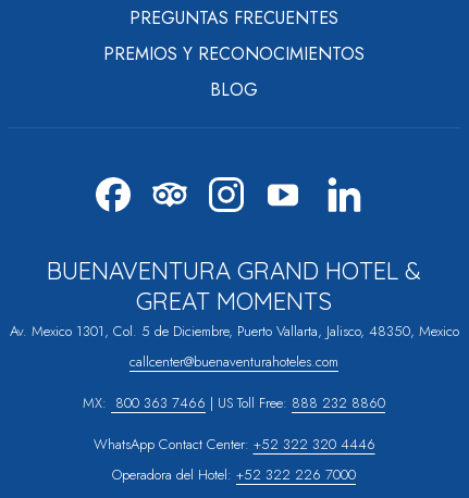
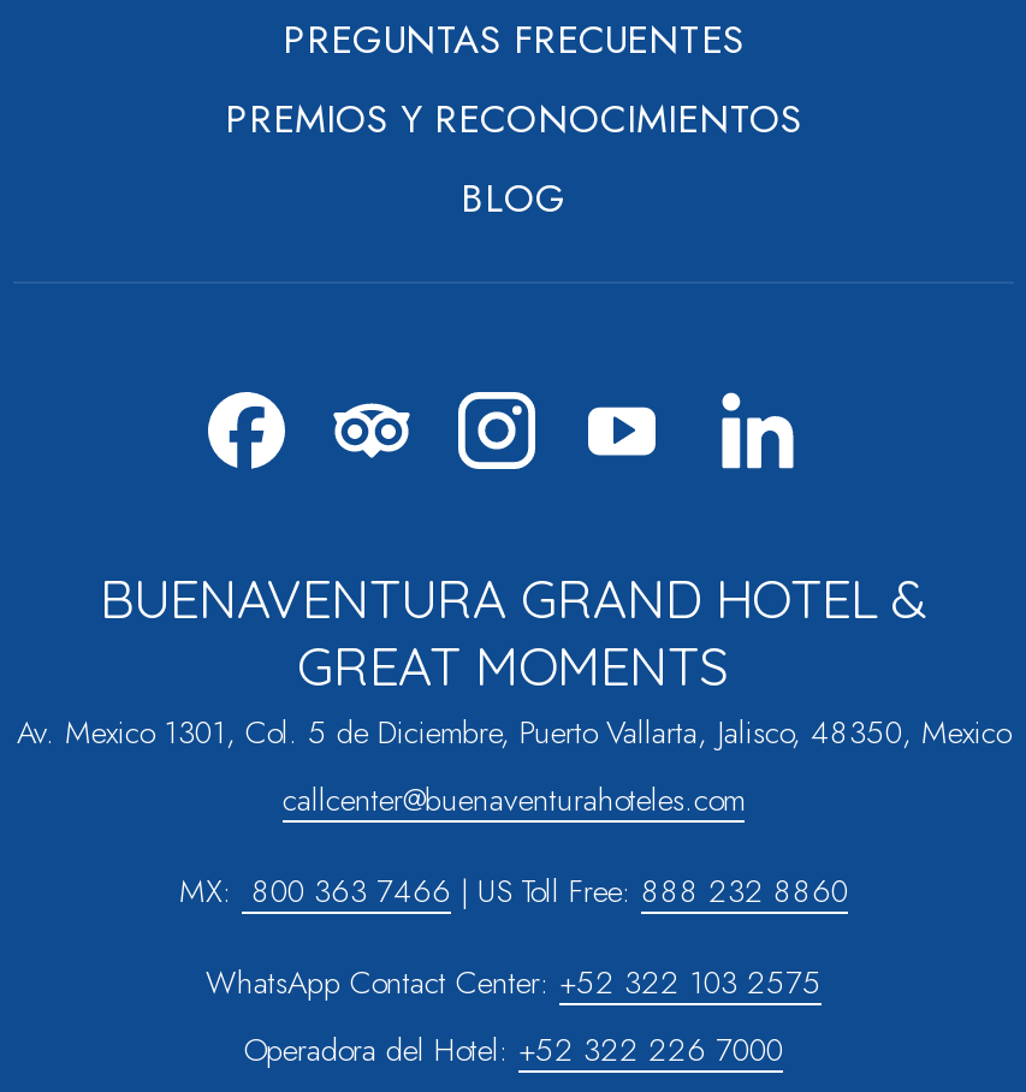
[93,434,375,455] WhatsApp Contact Center: +52 322 320 4446 -> [206,960,822,1005] WhatsApp Contact Center: +52 322 103 2575

